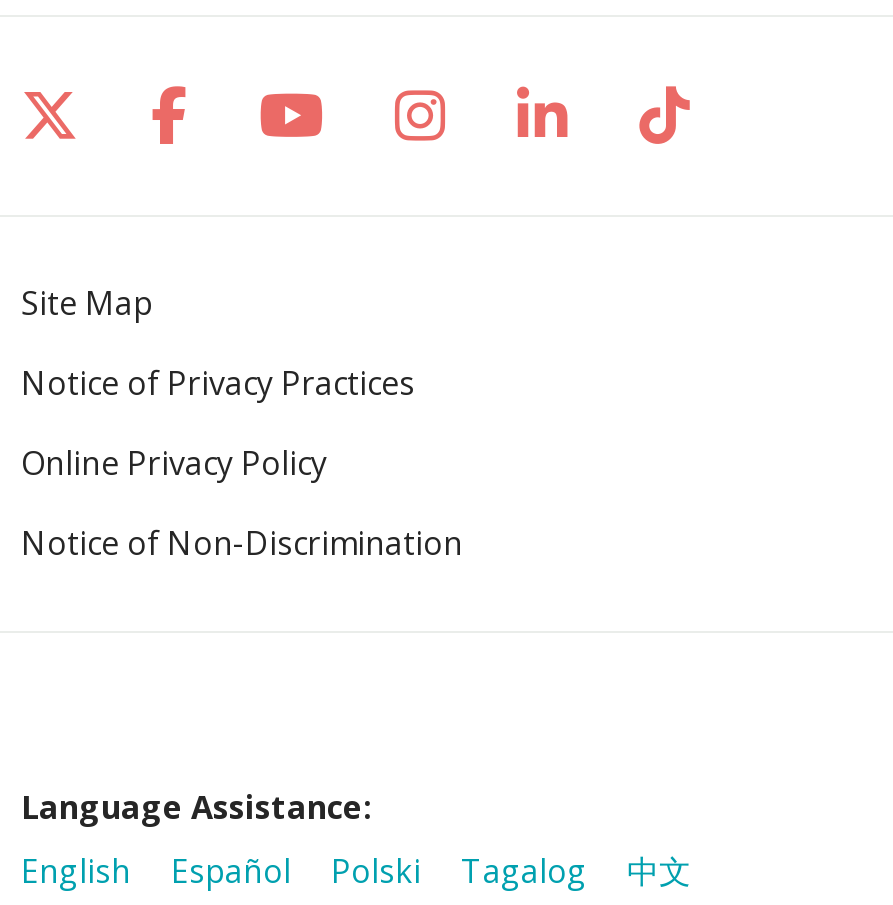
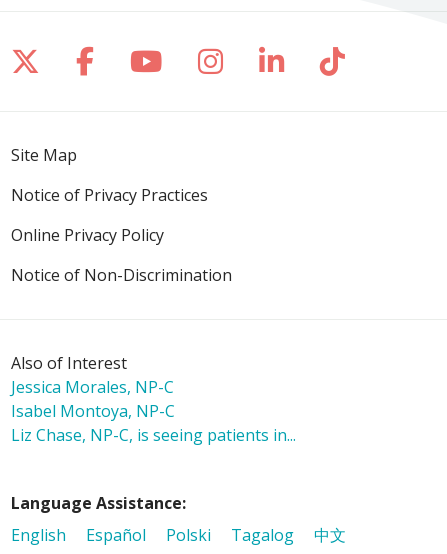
none -> [11,352,296,446] Also of Interest | Jessica Morales, NP-C | Isabel Montoya, NP-C | Liz Chase, NP-C, is seeing patients in...

